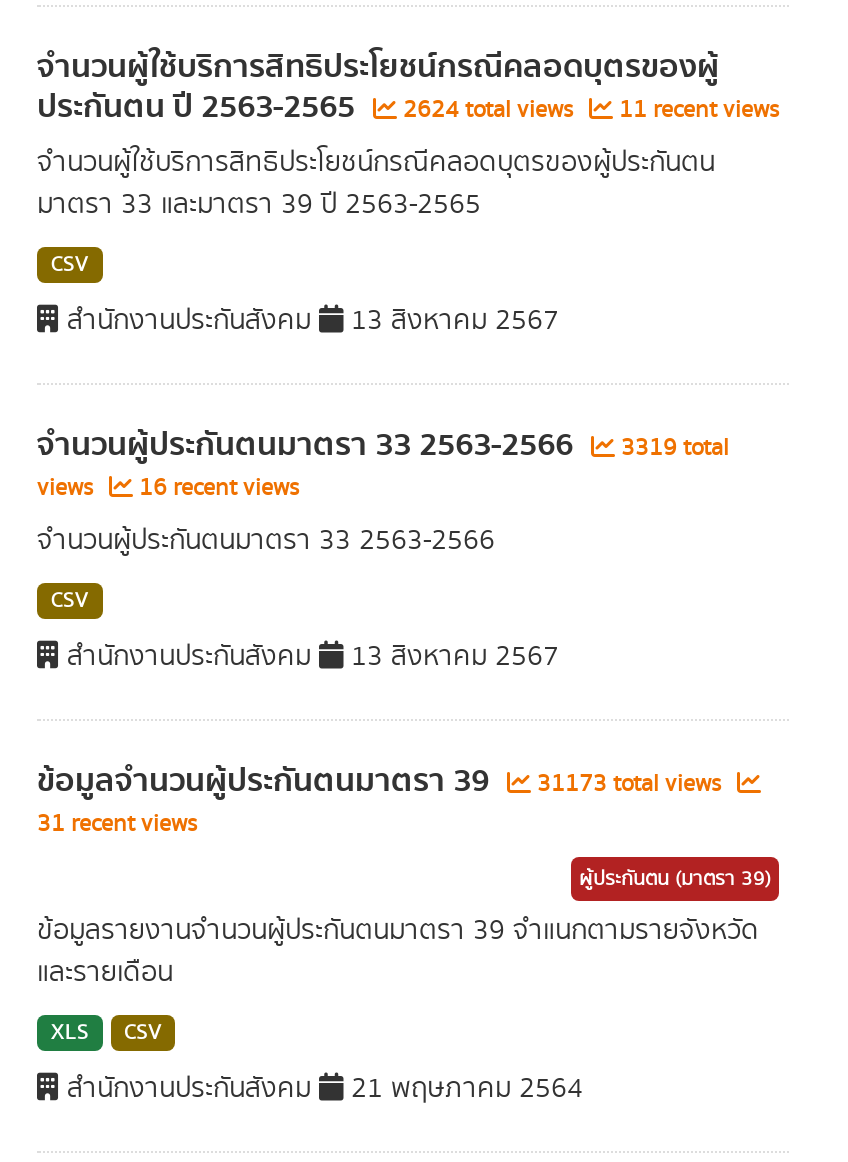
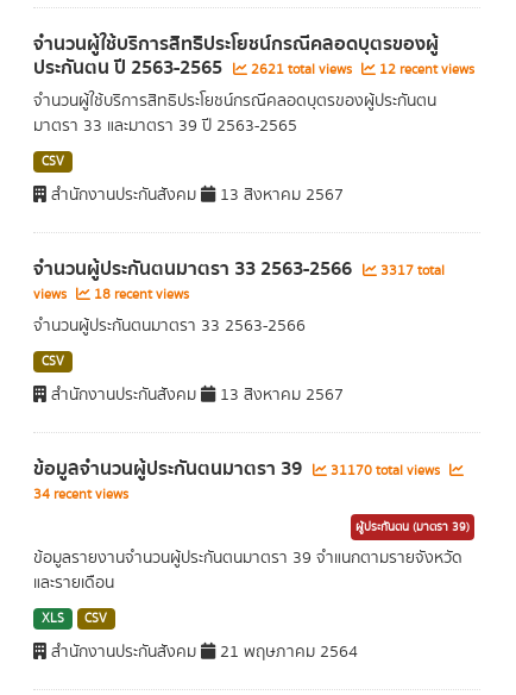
[397,93,579,127] 2624 total views -> [247,60,355,80] 2621 total views
[613,93,779,127] 11 recent views -> [376,60,474,80] 12 recent views
[37,419,729,471] จำนวนผู้ประกันตนมาตรา 33 2563-2566 3319 total -> [33,253,445,284] จำนวนผู้ประกันตนมาตรา 33 2563-2566 3317 total
[37,471,299,505] views 16 recent views -> [33,284,189,305] views 18 recent views
[37,755,727,807] ข้อมูลจำนวนผู้ประกันตนมาตรา 39 31173 total views -> [33,453,443,484] ข้อมูลจำนวนผู้ประกันตนมาตรา 39 31170 total views
[37,807,197,841] 31 recent views -> [33,484,128,505] 34 recent views

